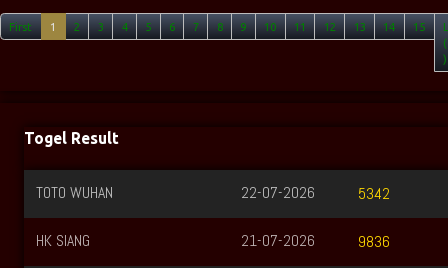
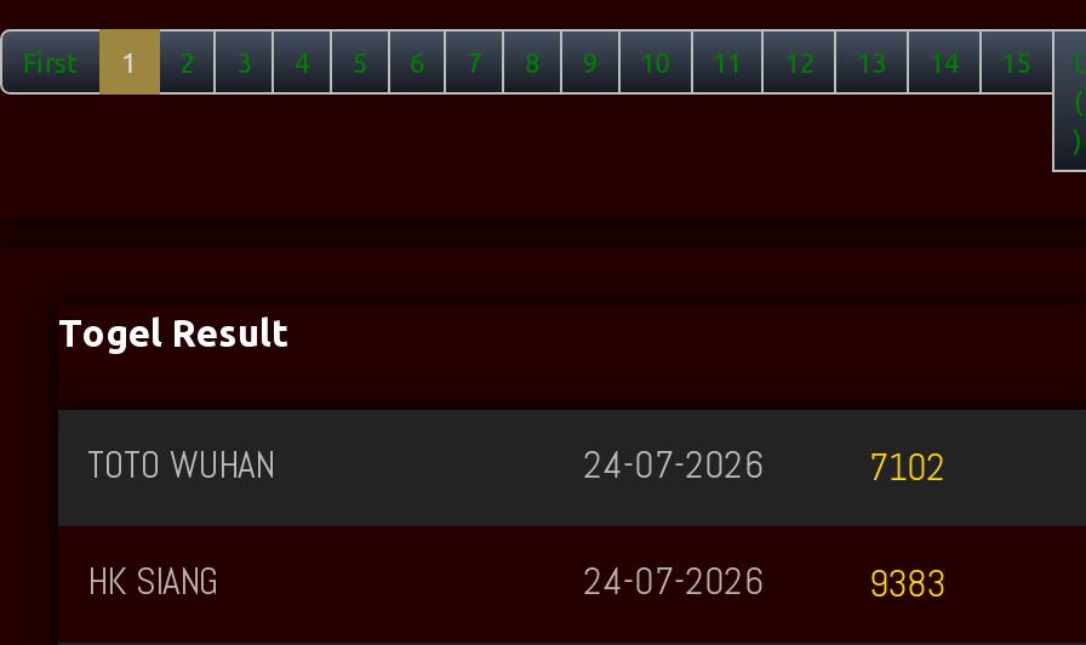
[241,183,315,203] 22-07-2026 -> [583,442,763,491] 24-07-2026
[358,184,390,204] 5342 -> [869,443,946,492] 7102
[241,231,315,251] 21-07-2026 -> [583,559,763,607] 24-07-2026
[358,232,390,252] 9836 -> [869,560,946,608] 9383

